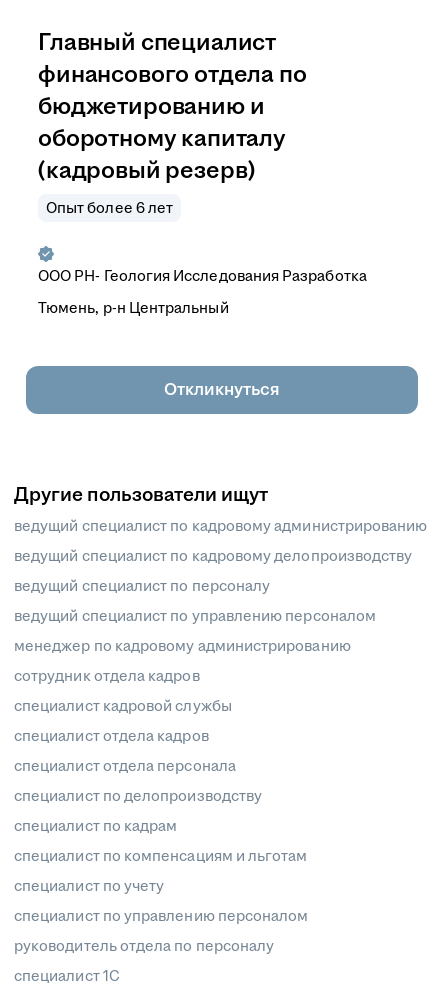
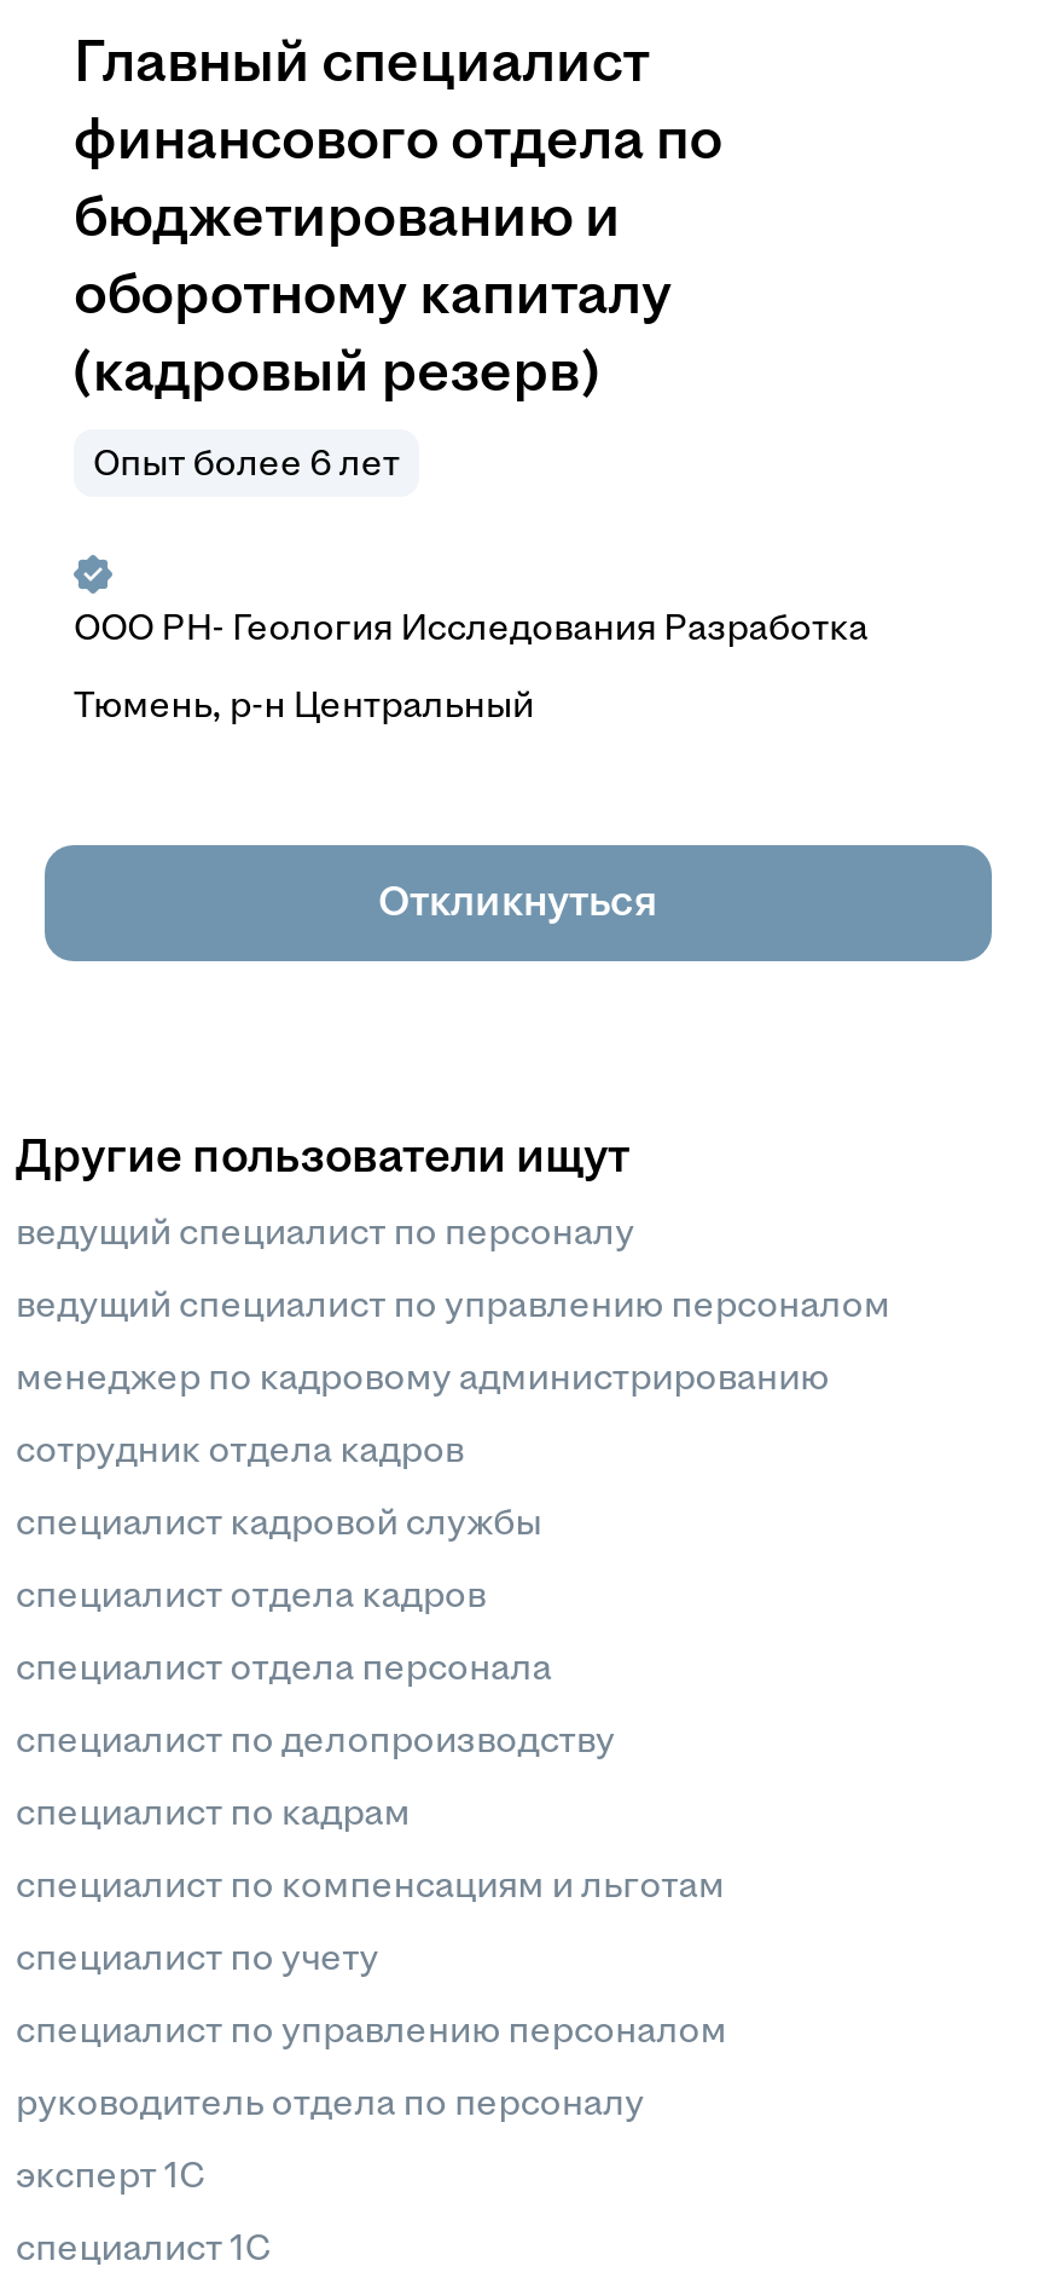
[14,517,427,564] ведущий специалист по кадровому администрированию | ведущий специалист по кадровому делопроизводству -> none
moved [14,577,376,954] -> [16,1210,890,2122]: ведущий специалист по персоналу | ведущий специалист по управлению персоналом | менеджер по кадровому администрированию | ... | специалист по управлению персоналом | руководитель отдела по персоналу
none -> [16,2153,206,2195] эксперт 1С

